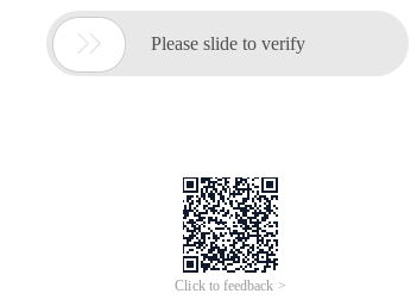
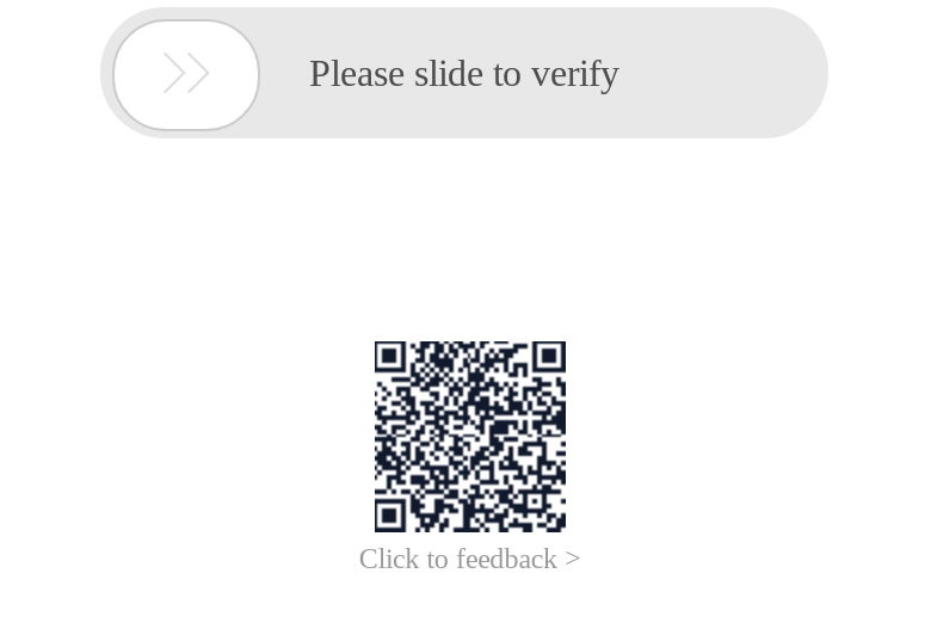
[182,176,279,274] [image] -> [375,339,568,535] [image]

